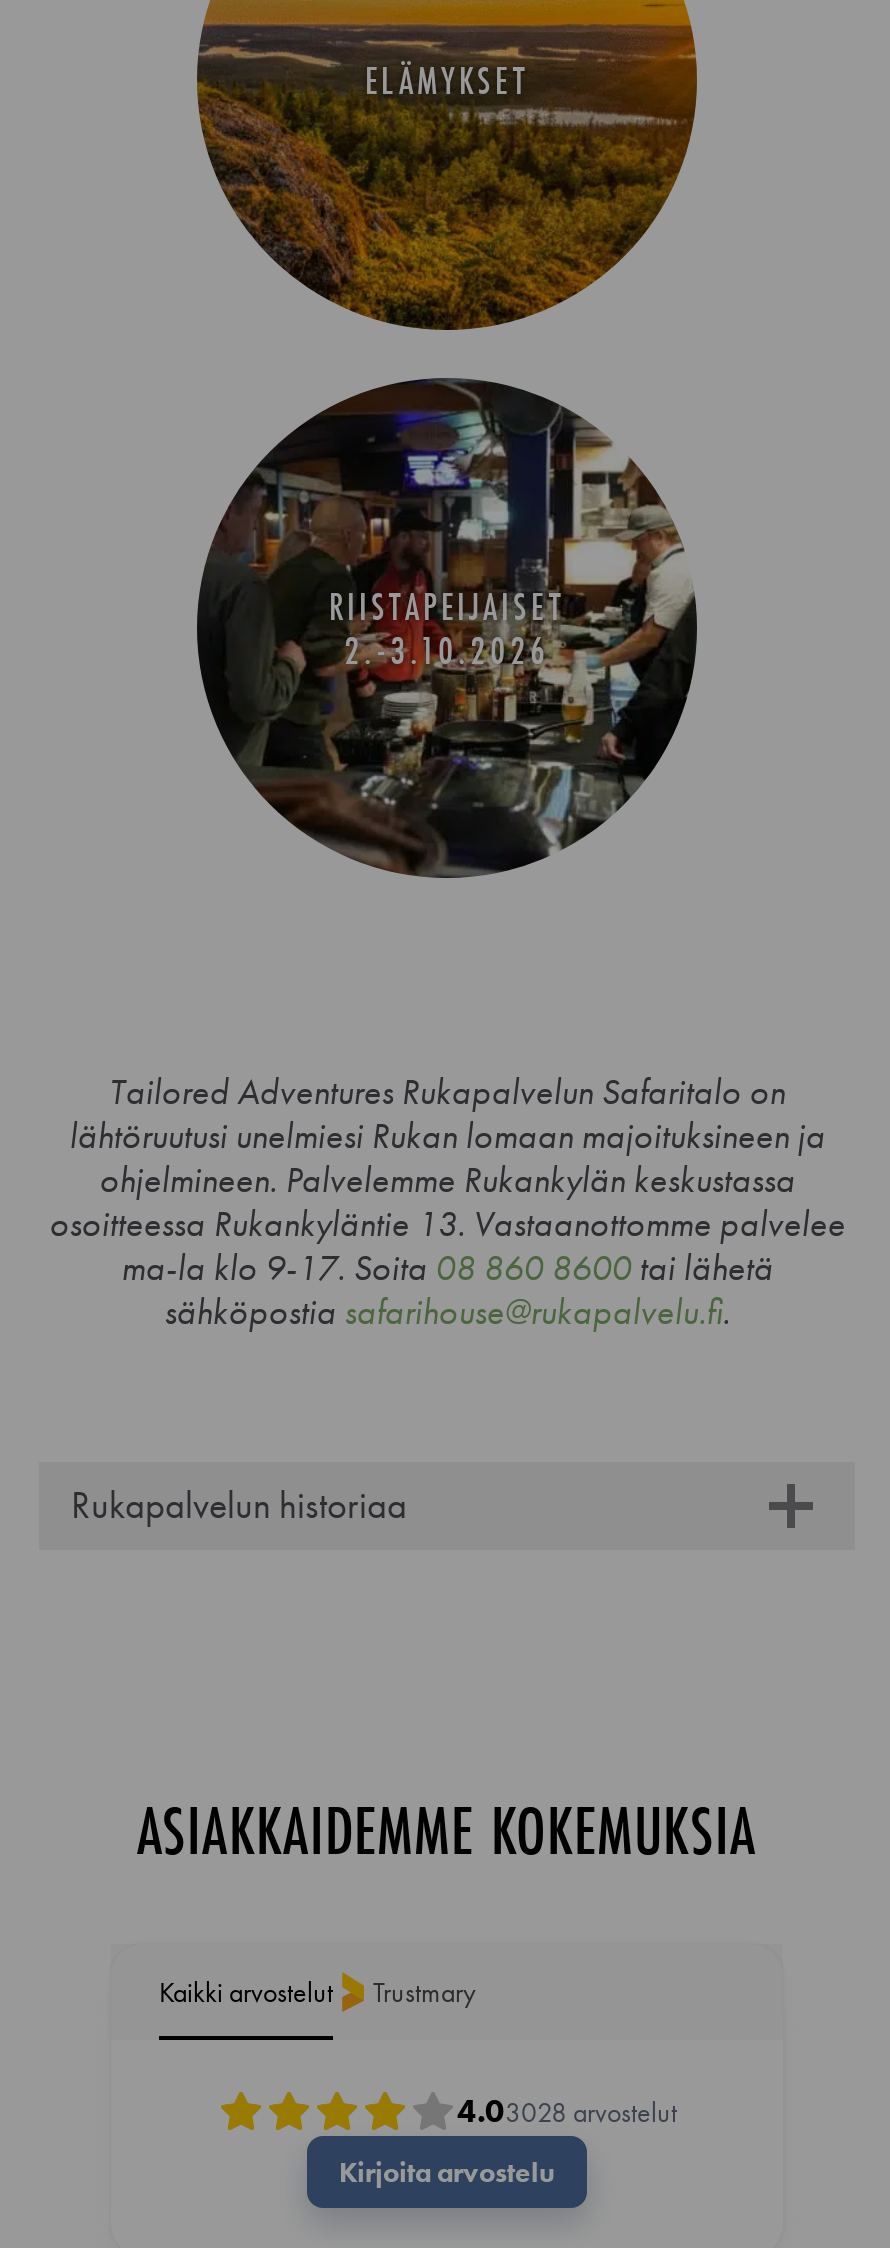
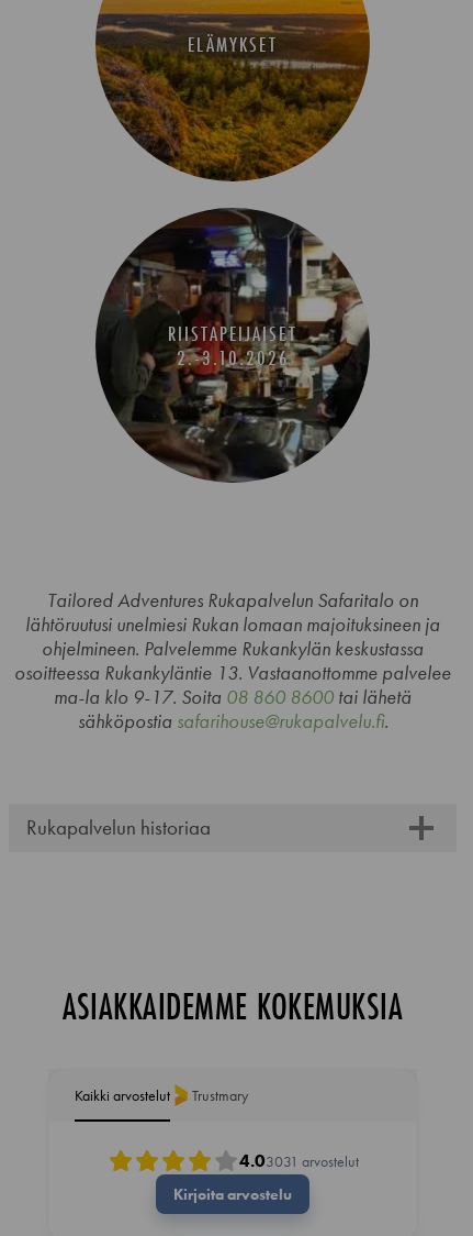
[457,2090,677,2132] 4.03028 arvostelut -> [239,1149,358,1172] 4.03031 arvostelut

